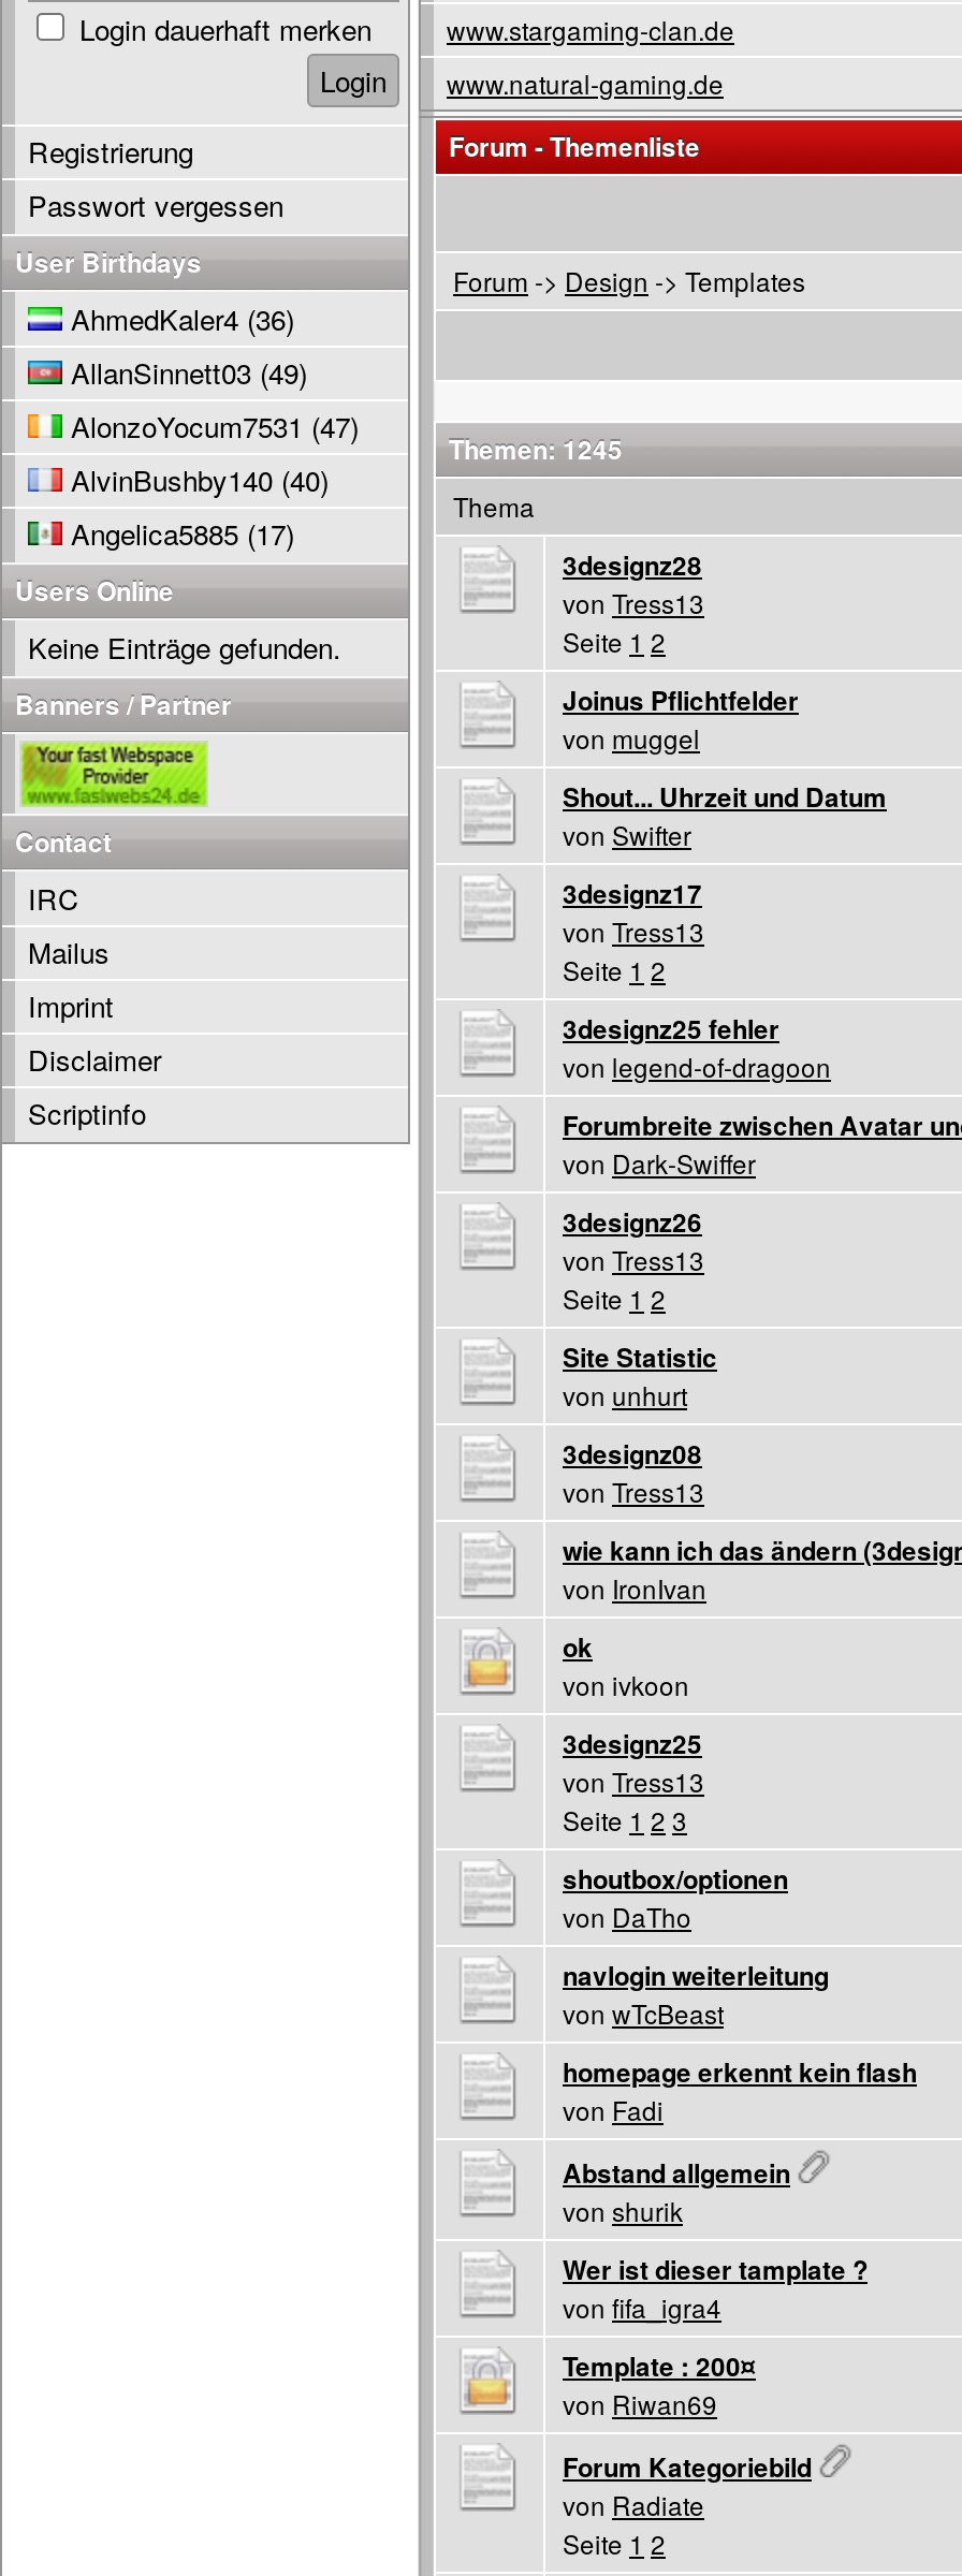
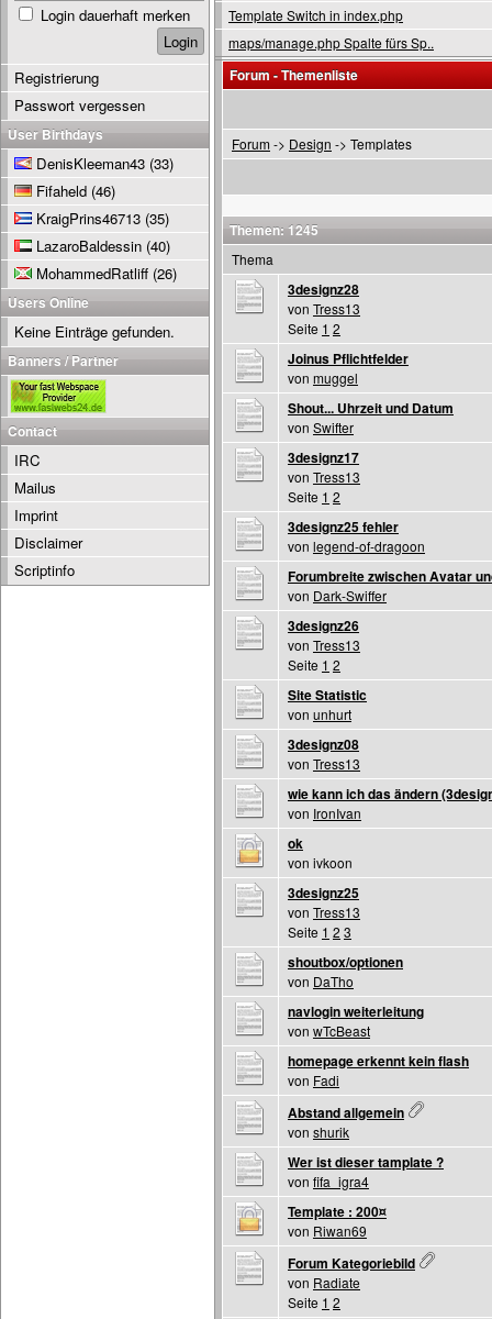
[447,11,734,47] www.stargaming-clan.de -> [228,5,403,24] Template Switch in index.php
[447,64,724,101] www.natural-gaming.de -> [228,33,434,52] maps/manage.php Spalte fürs Sp..
[71,298,359,554] AhmedKaler4 (36) | AllanSinnett03 (49) | AlonzoYocum7531 (47) | AlvinBushby140 (40) | Angelica5885 (17) -> [36,153,177,284] DenisKleeman43 (33) | Fifaheld (46) | KraigPrins46713 (35) | LazaroBaldessin (40) | MohammedRatliff (26)

